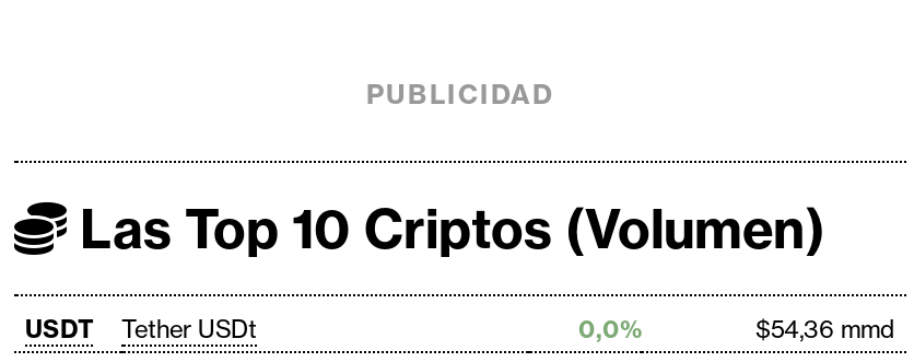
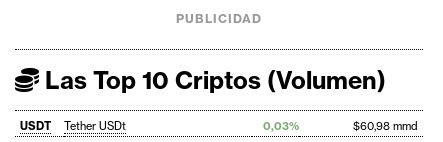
[578,314,642,345] 0,0% -> [263,119,299,133] 0,03%
[755,314,895,345] $54,36 mmd -> [353,119,418,133] $60,98 mmd

